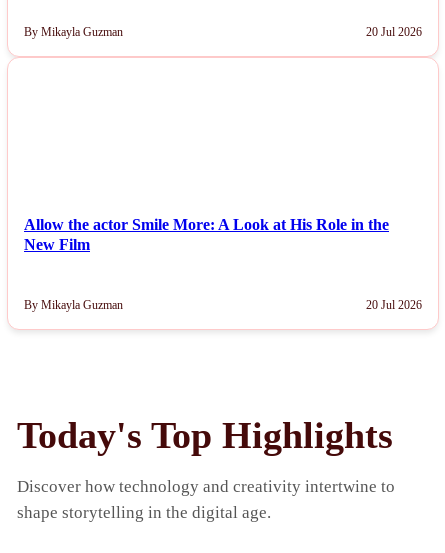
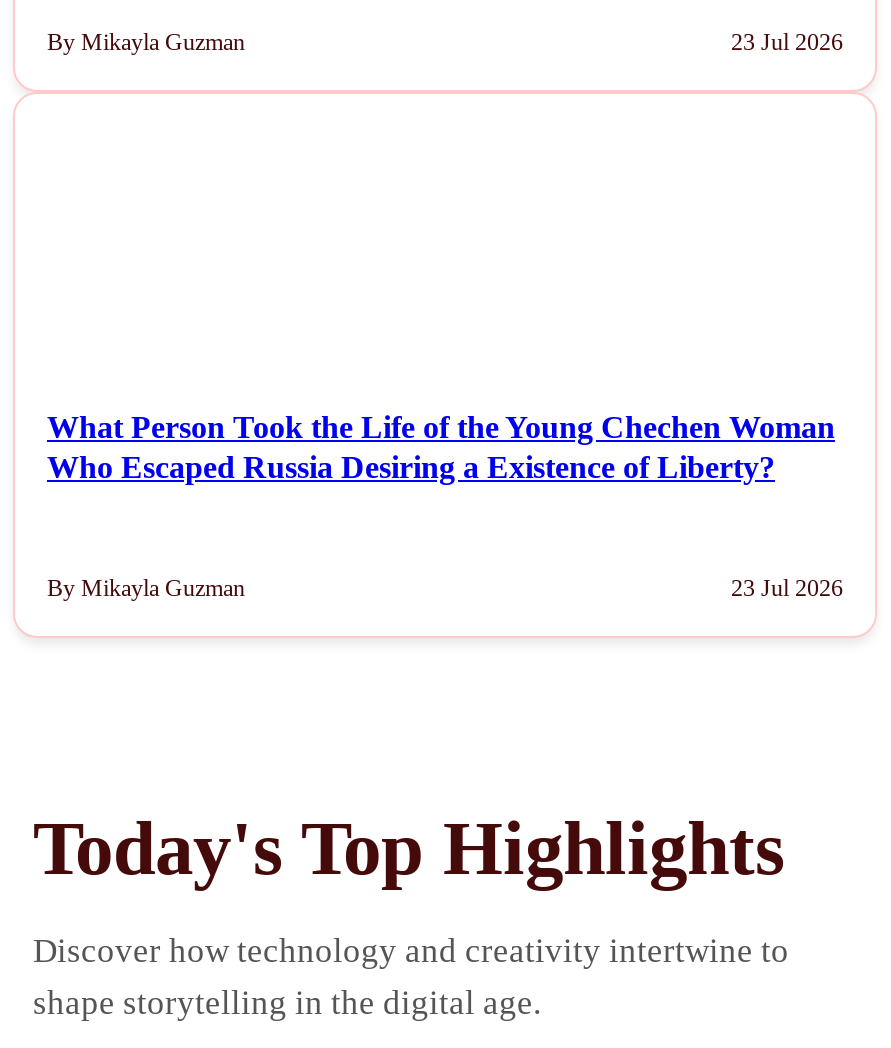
[366,25,422,39] 20 Jul 2026 -> [731,28,843,56] 23 Jul 2026
[24,216,389,253] Allow the actor Smile More: A Look at His Role in the | New Film -> [47,410,835,484] What Person Took the Life of the Young Chechen Woman | Who Escaped Russia Desiring a Existence of Liberty?
[366,298,422,312] 20 Jul 2026 -> [731,573,843,601] 23 Jul 2026

